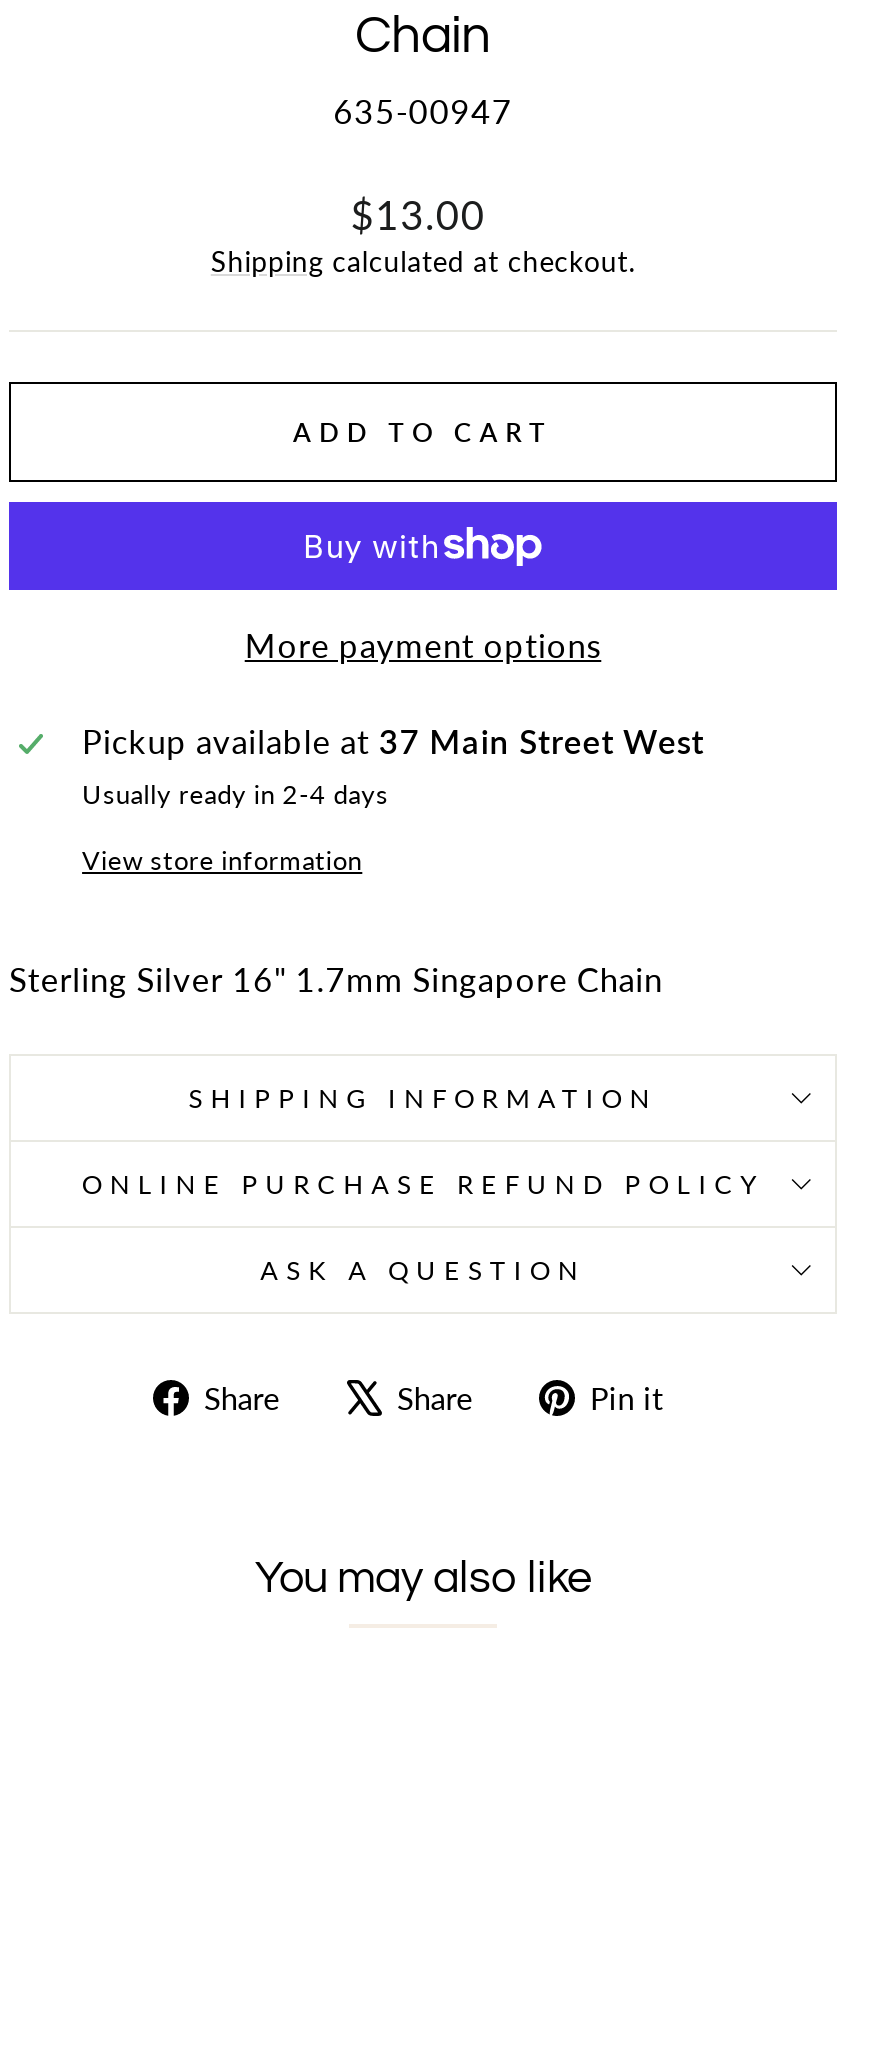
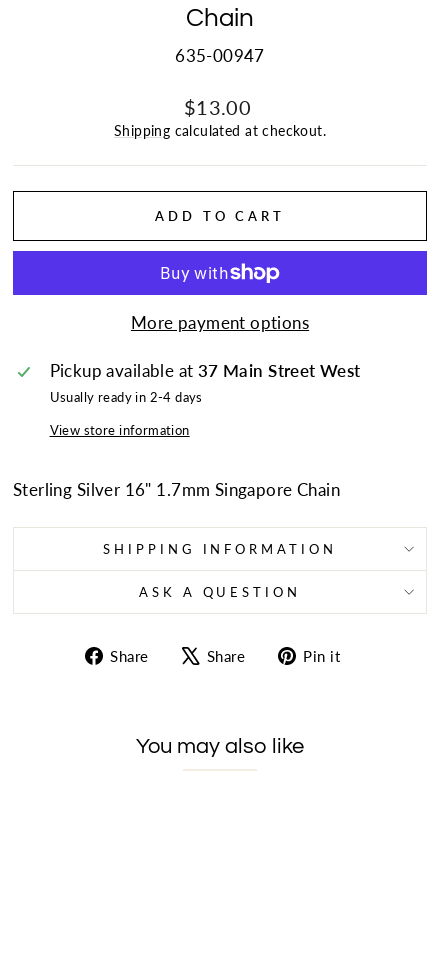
[82,1167,764,1199] ONLINE PURCHASE REFUND POLICY -> none

